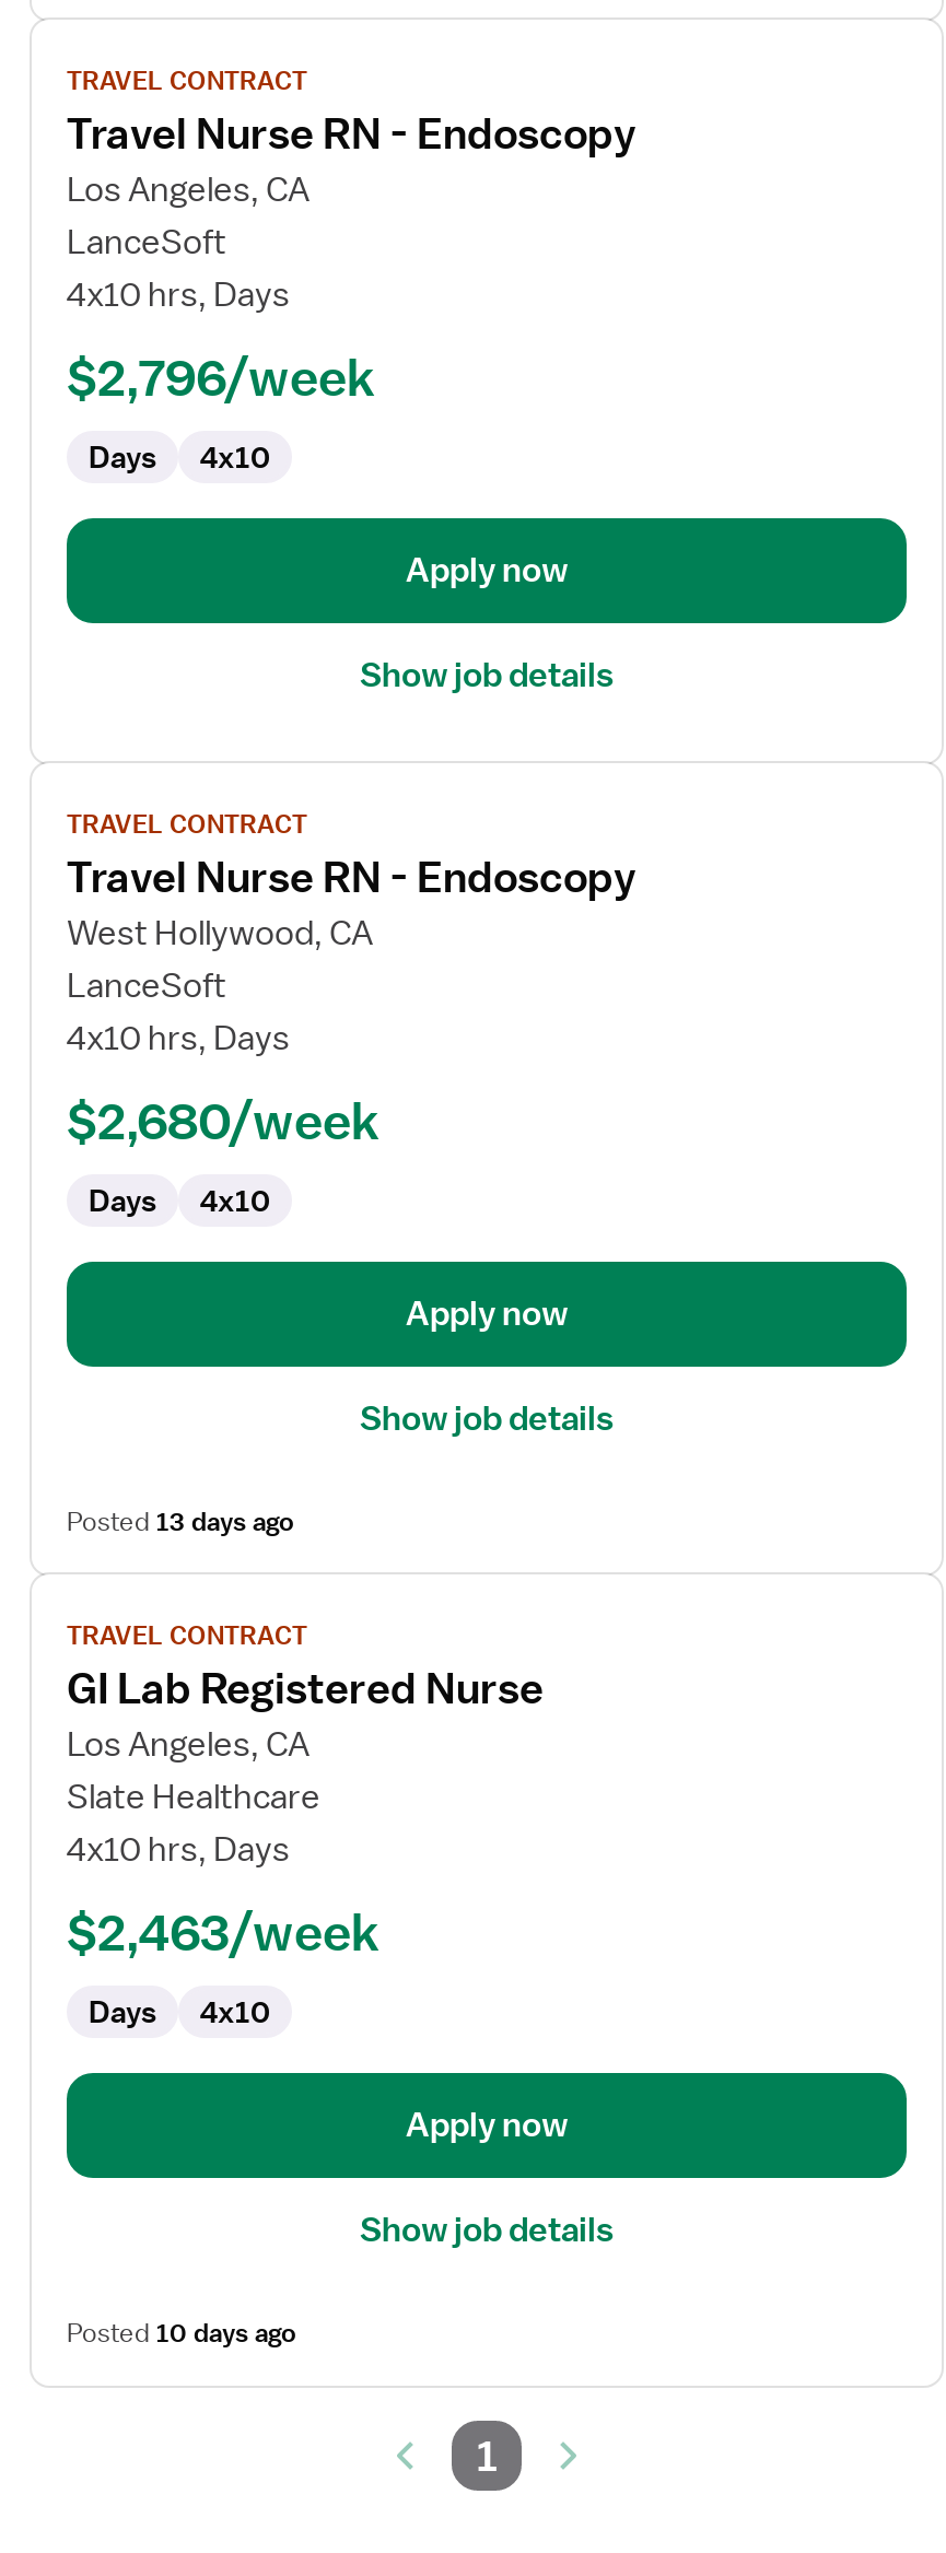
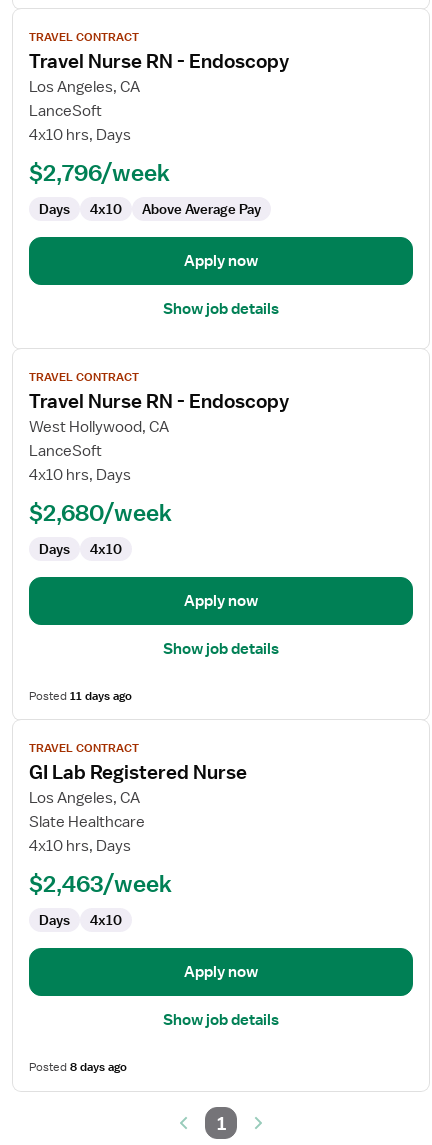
none -> [142,200,261,218] Above Average Pay
[67,1504,294,1539] Posted 13 days ago -> [29,688,132,704] Posted 11 days ago
[67,2316,296,2351] Posted 10 days ago -> [29,1059,127,1075] Posted 8 days ago

